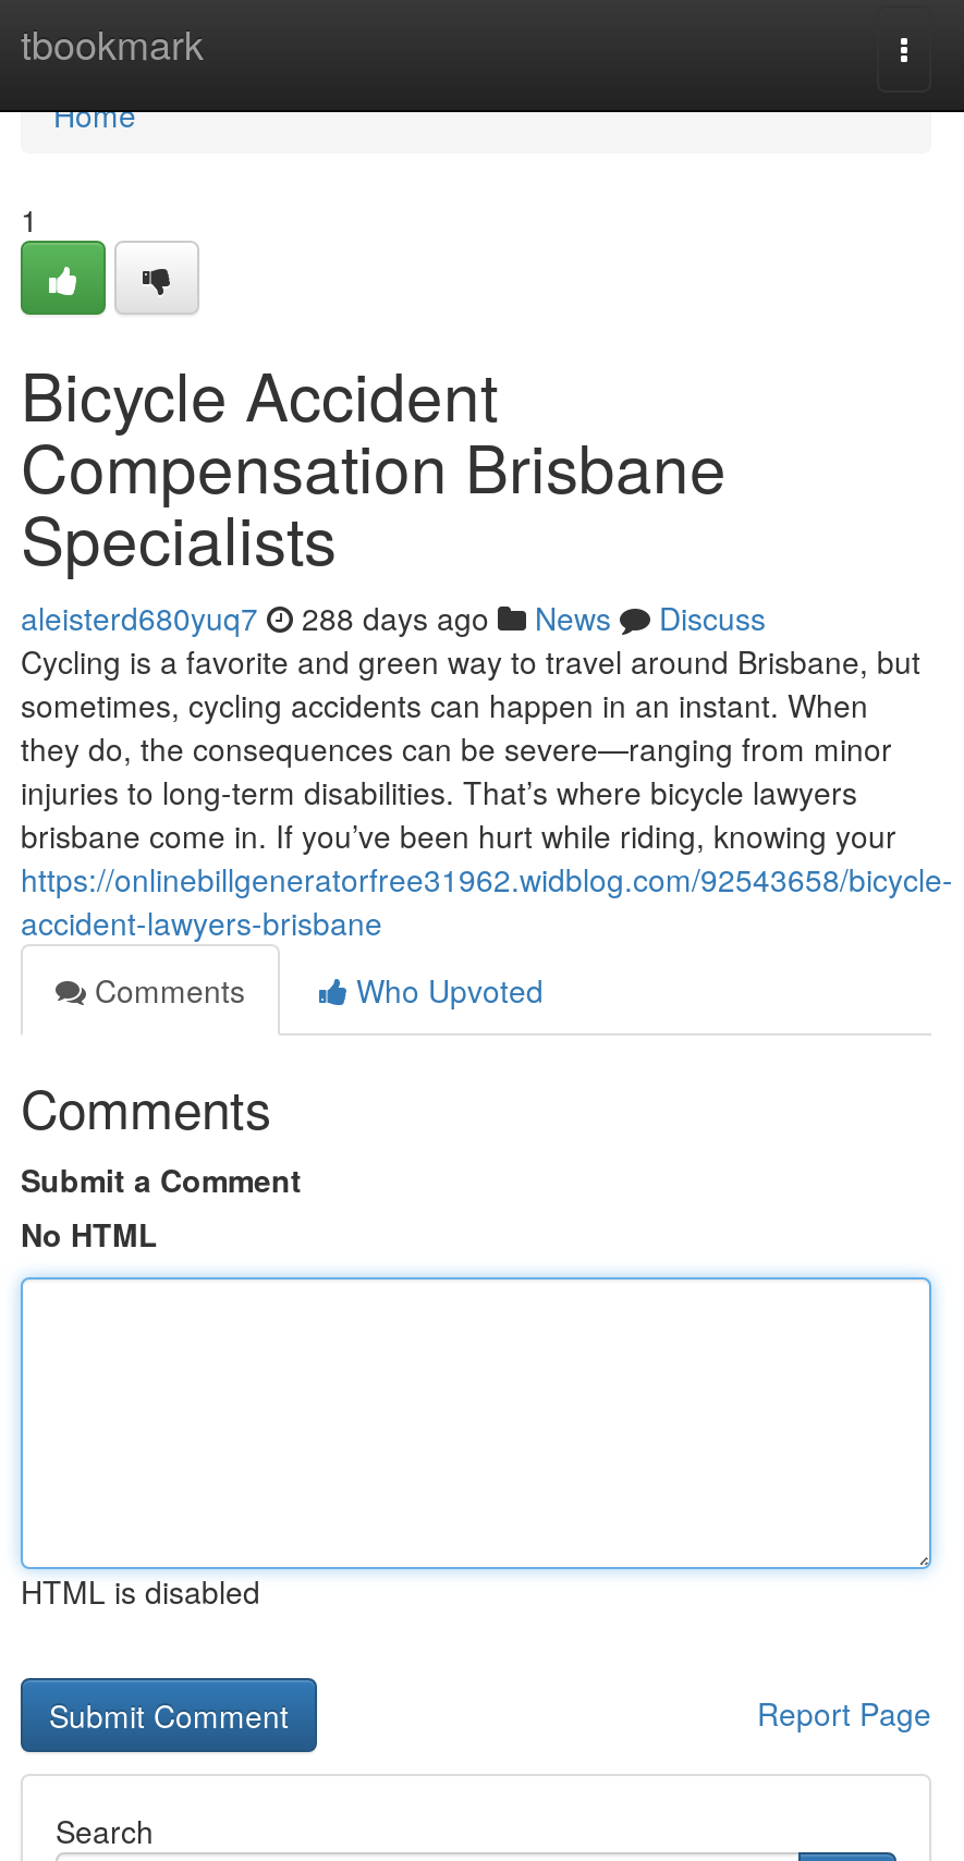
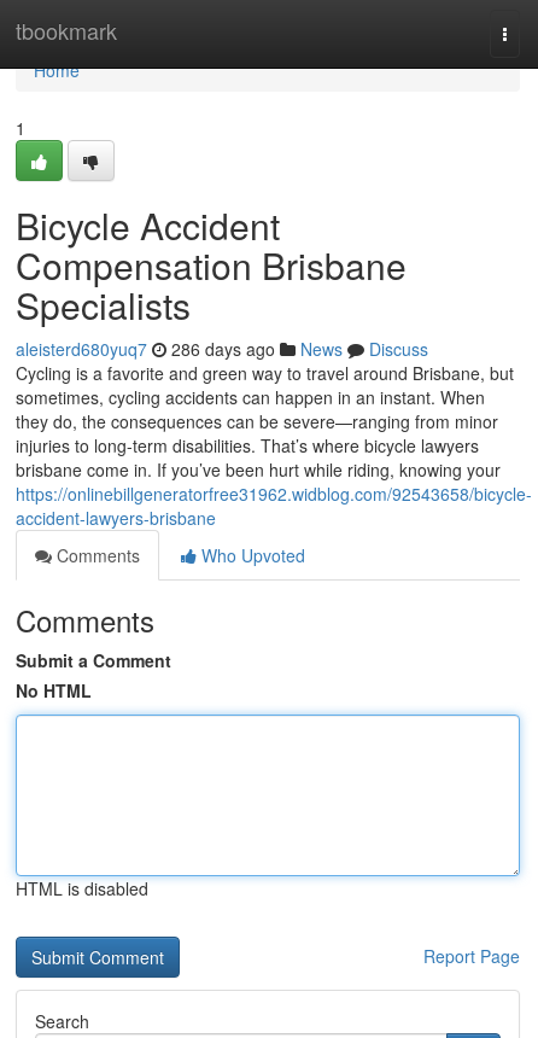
[21,596,766,639] aleisterd680yuq7 288 days ago News Discuss -> [16,337,428,361] aleisterd680yuq7 286 days ago News Discuss

